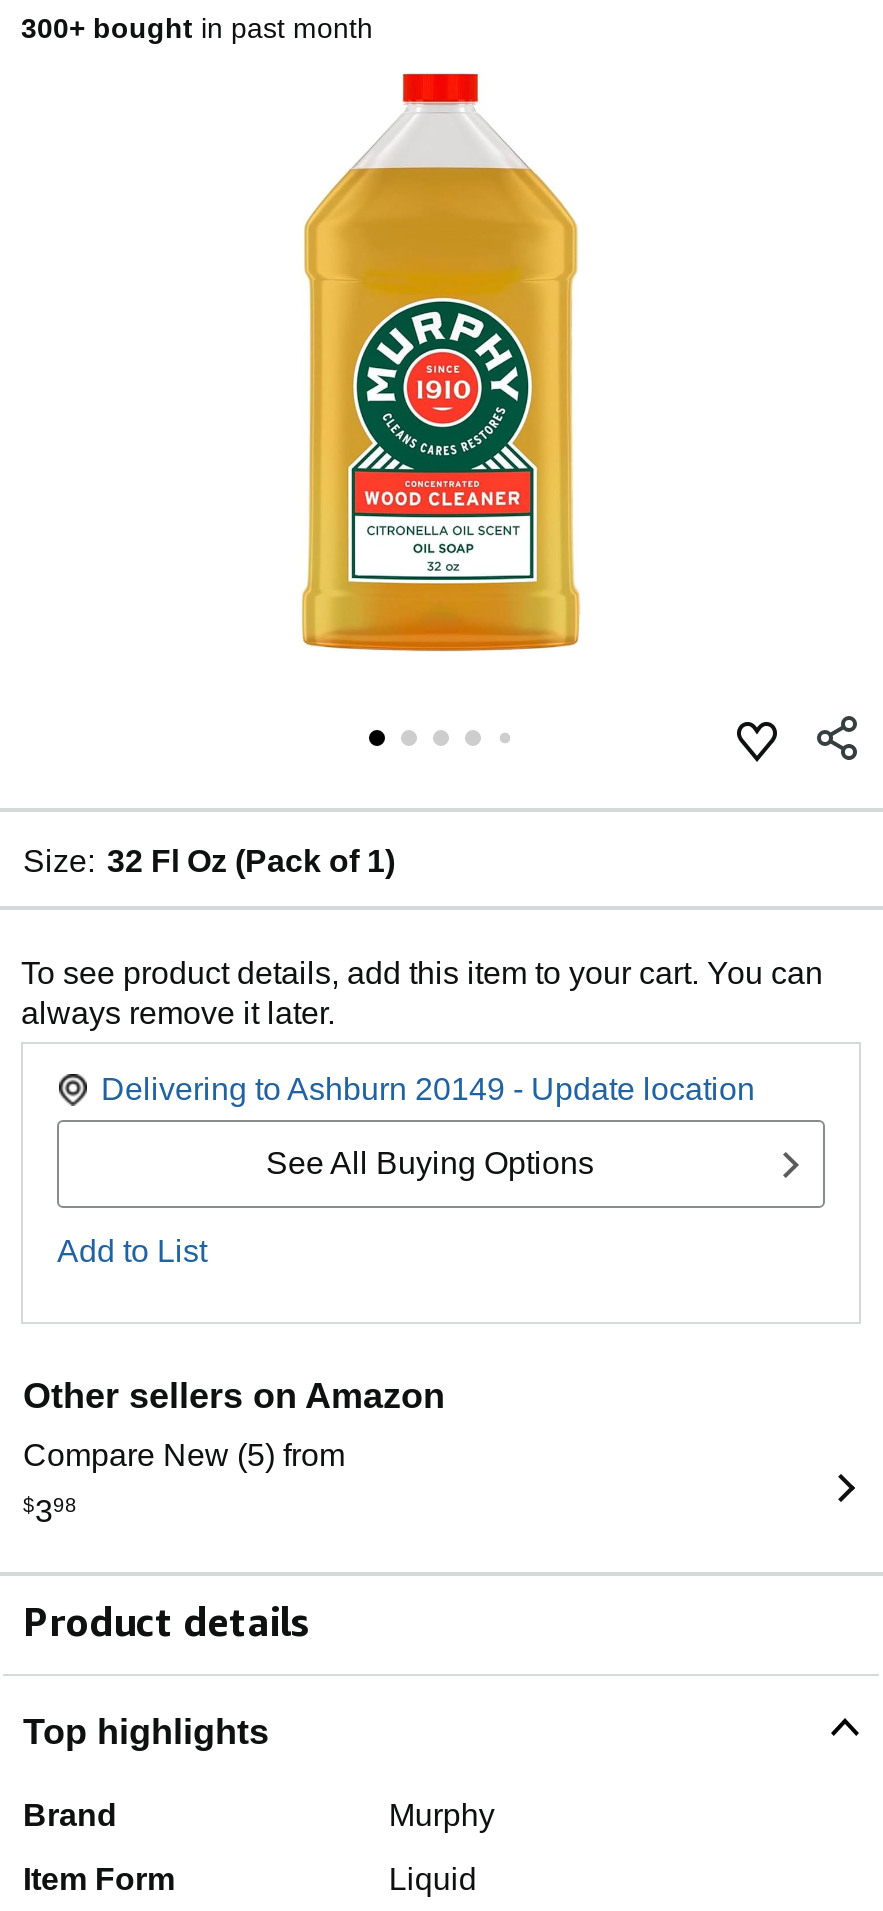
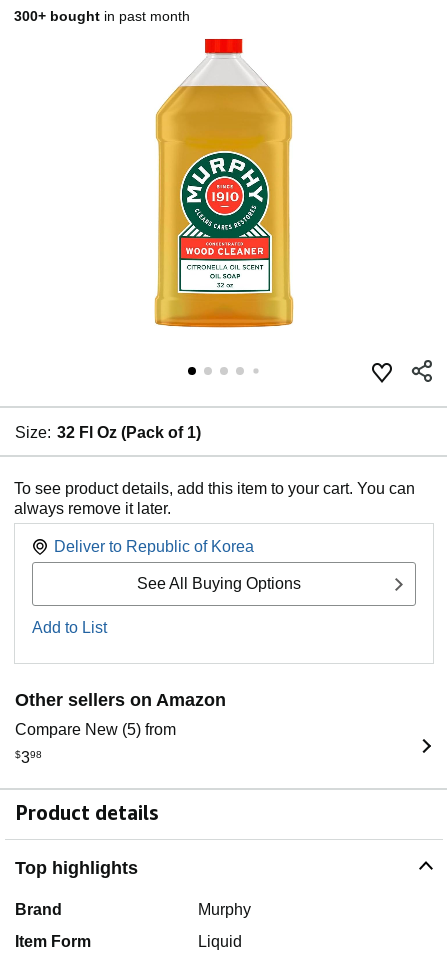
[101,1072,755,1106] Delivering to Ashburn 20149 - Update location -> [54,538,254,555] Deliver to Republic of Korea

